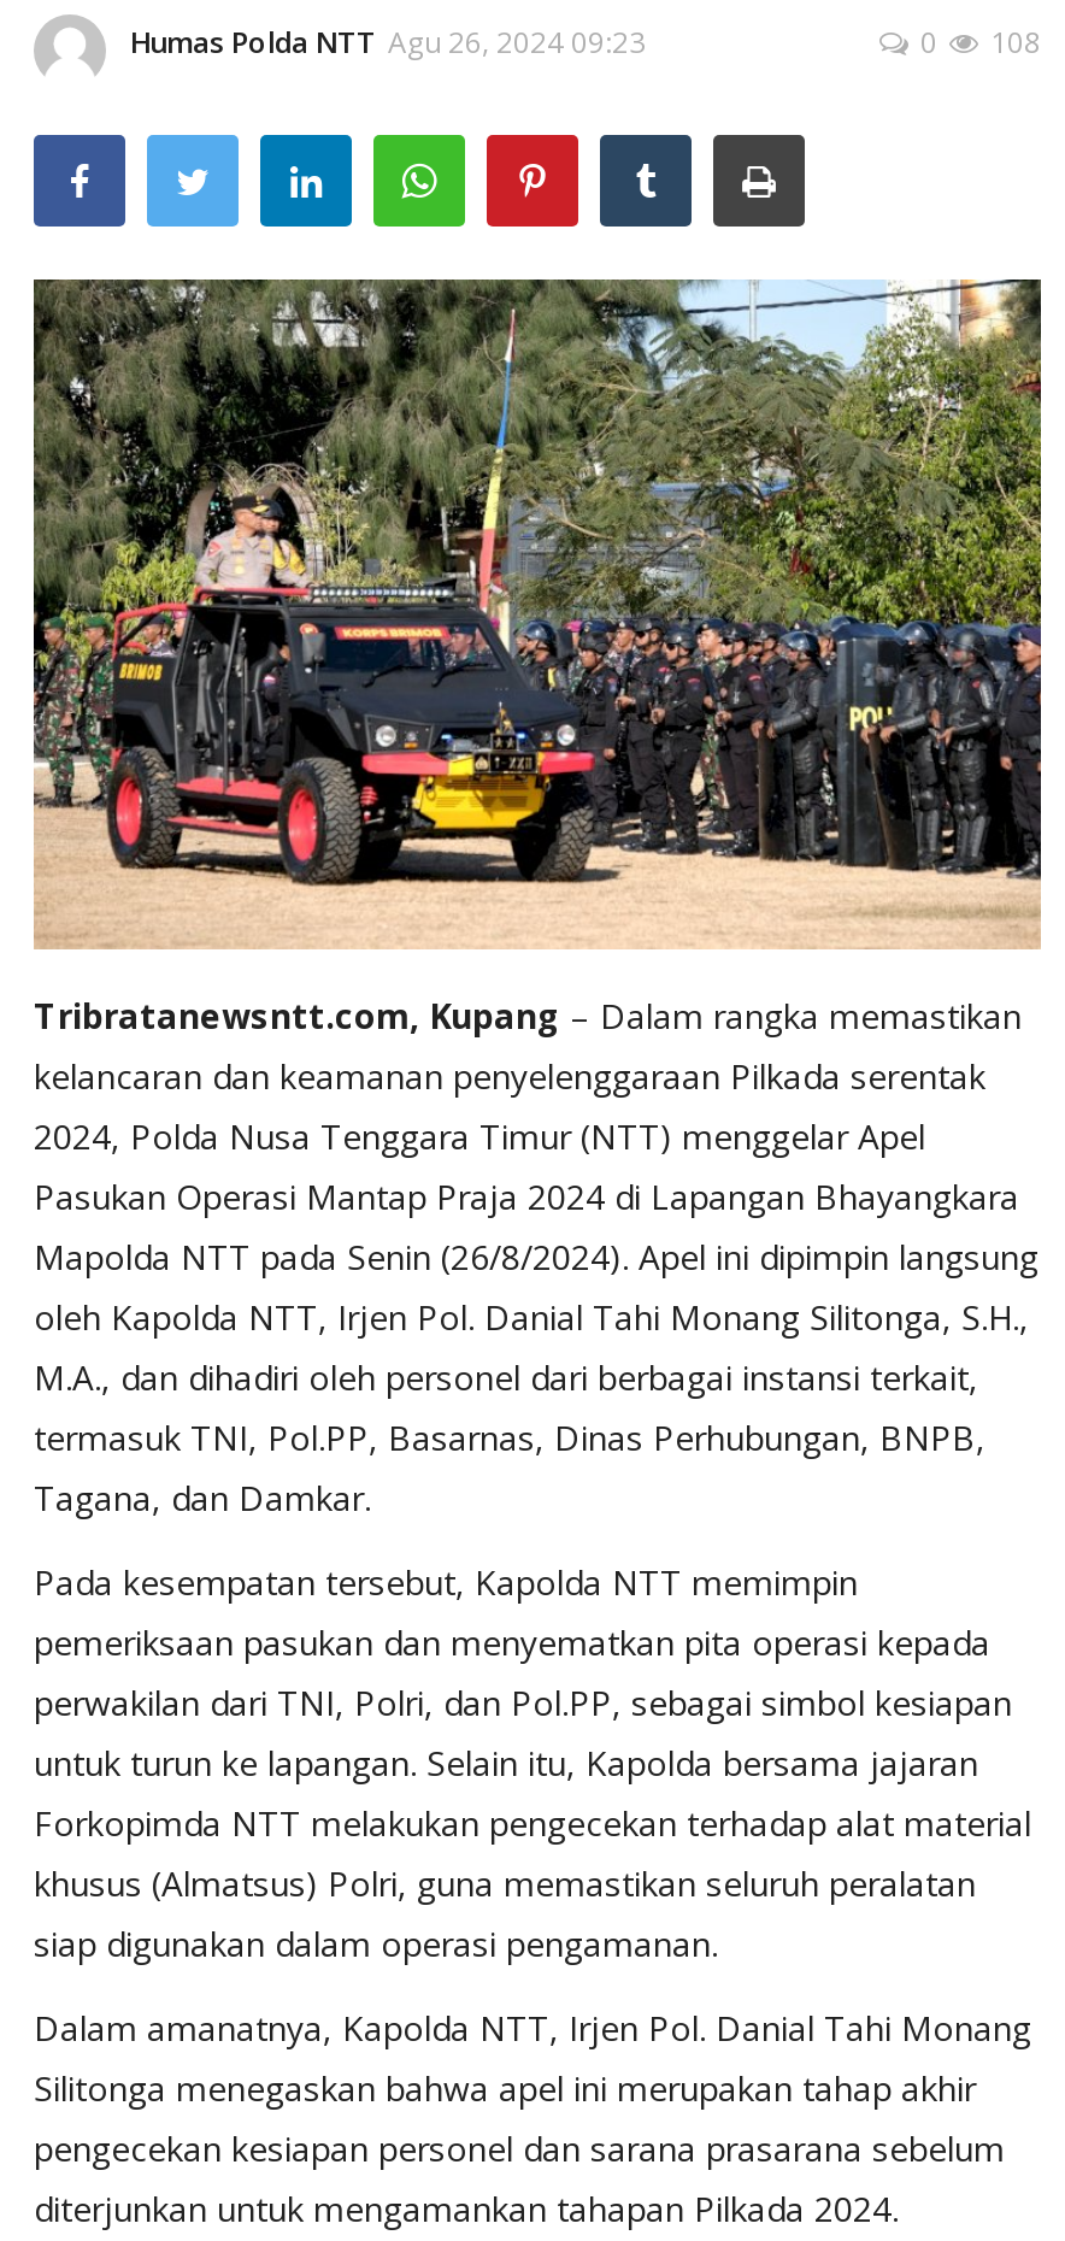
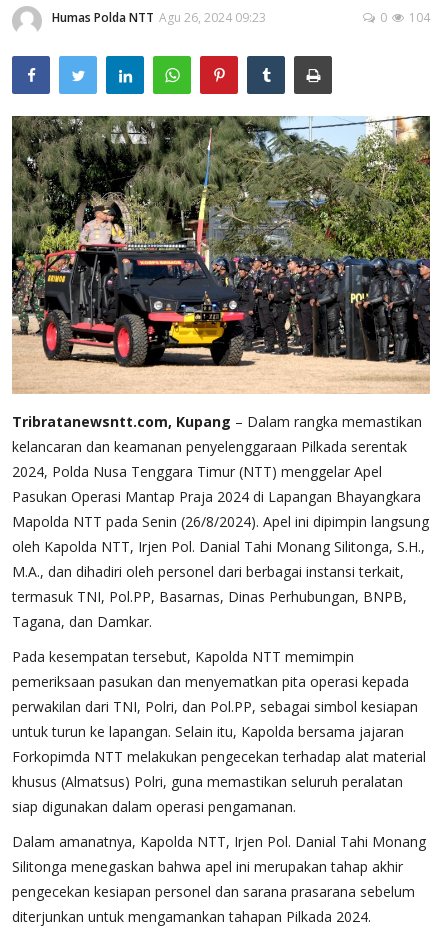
[920,21,1041,62] 0 108 -> [380,9,430,26] 0 104

